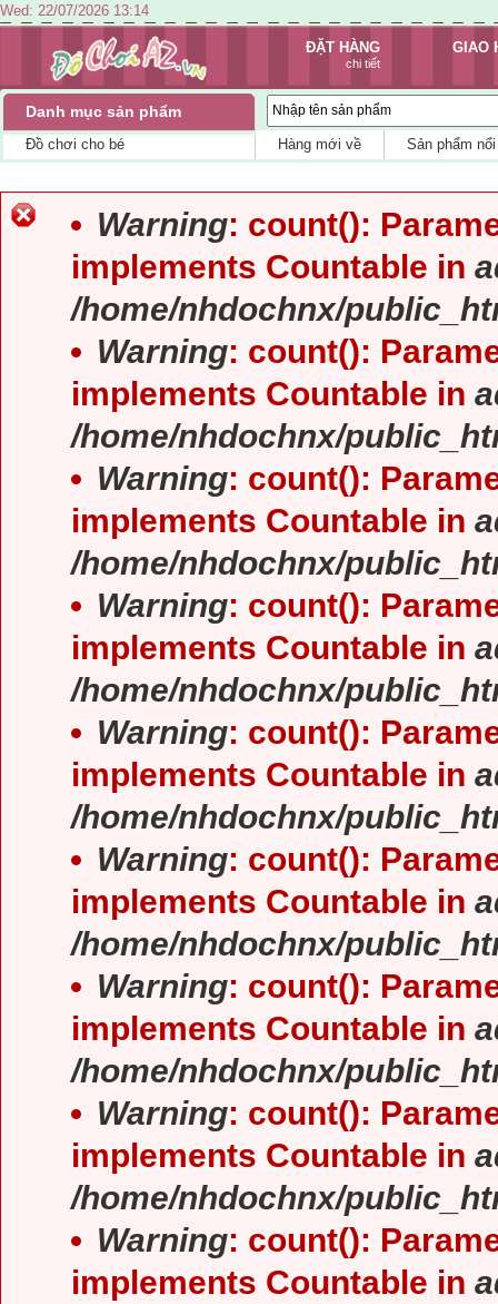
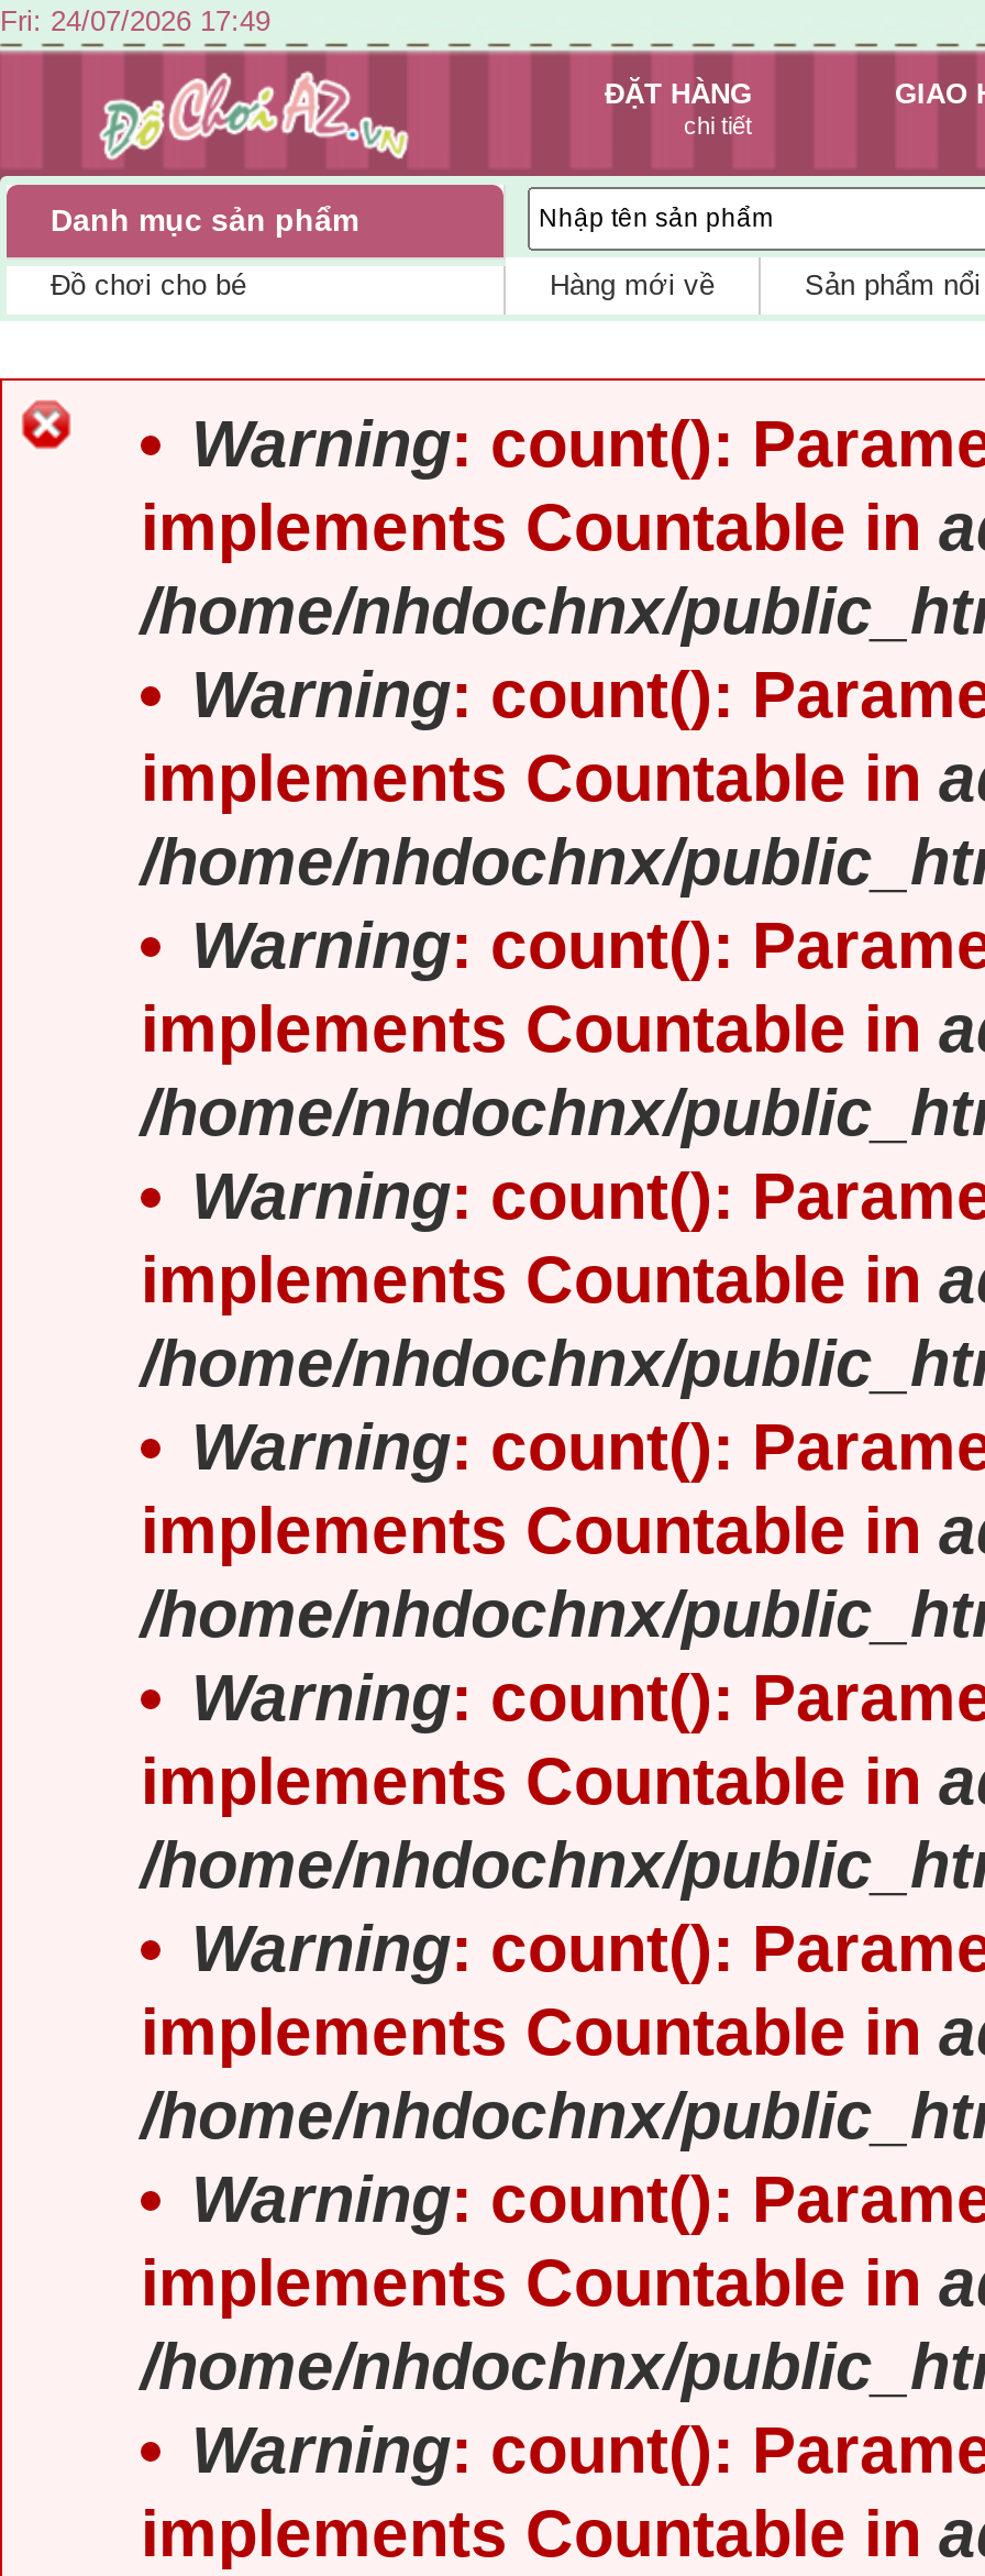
[0,2,149,19] Wed: 22/07/2026 13:14 -> [0,4,270,37] Fri: 24/07/2026 17:49

